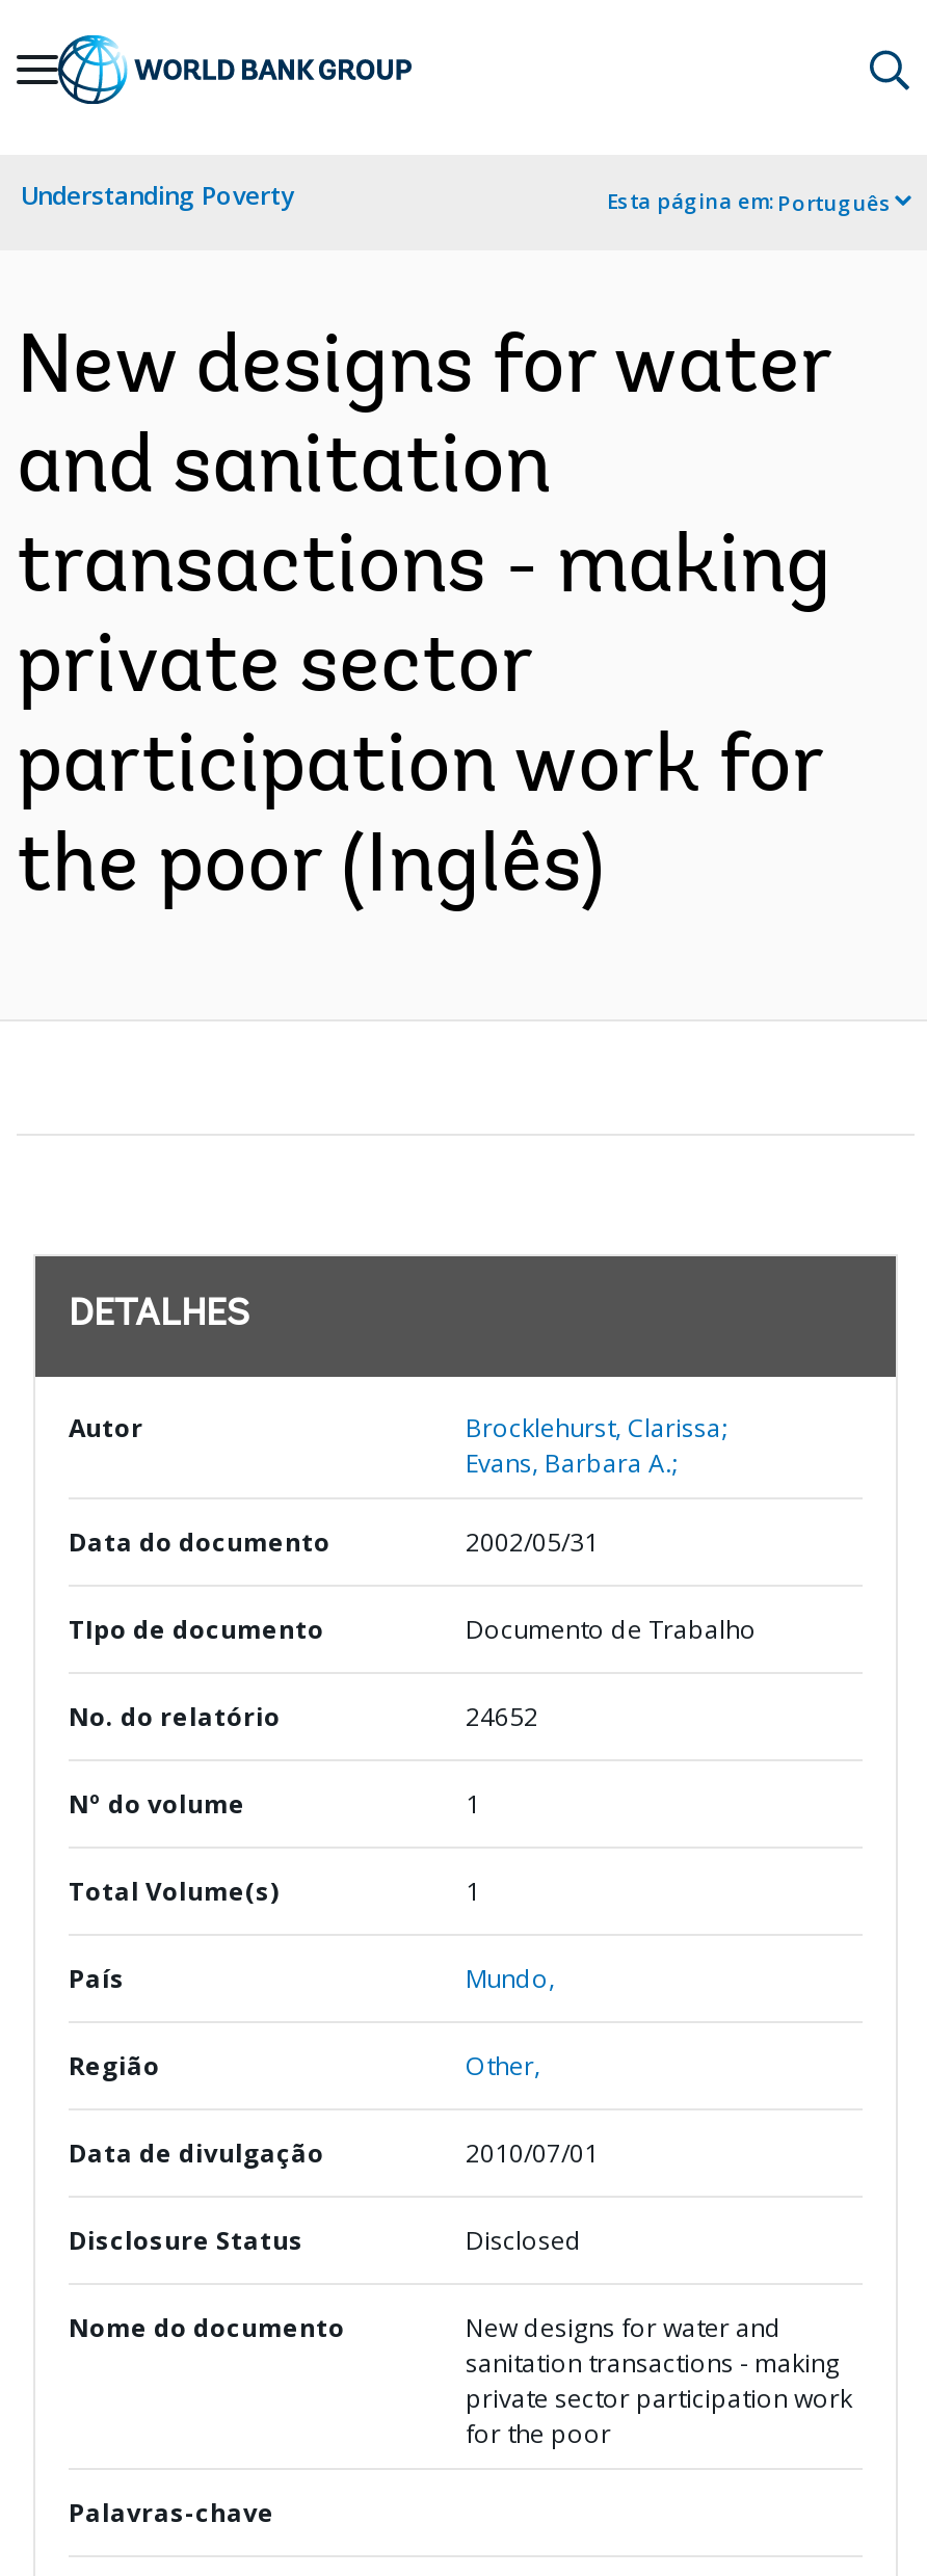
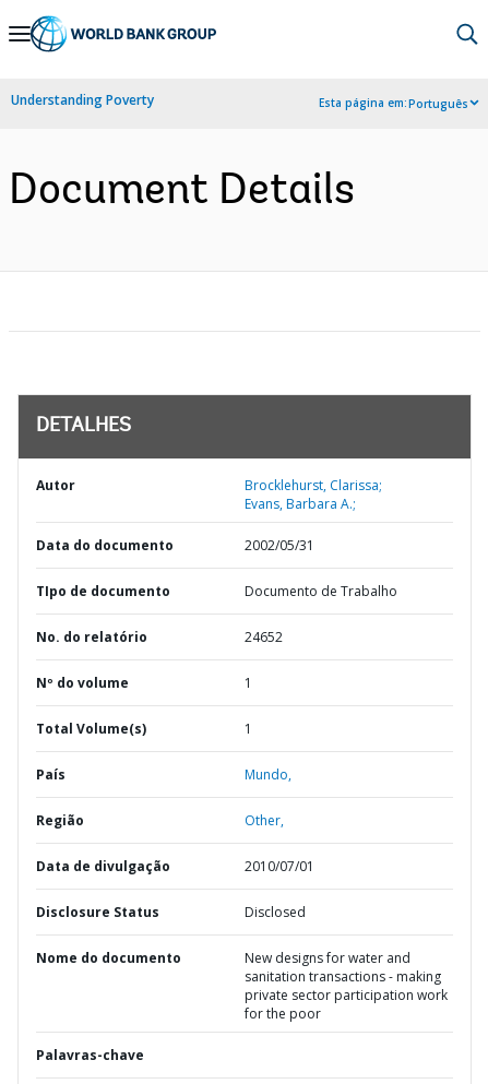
[17,329,831,911] New designs for water | and sanitation | transactions - making | private sector | participation work for | the poor (Inglês) -> [9,170,355,214] Document Details

